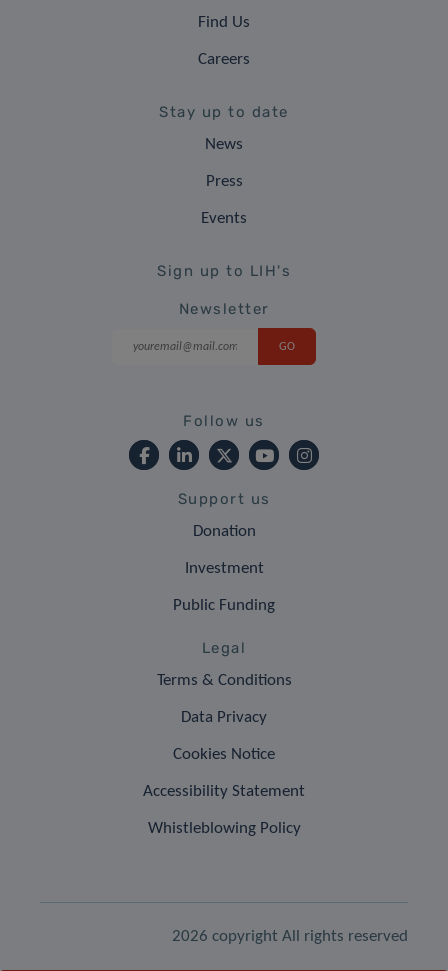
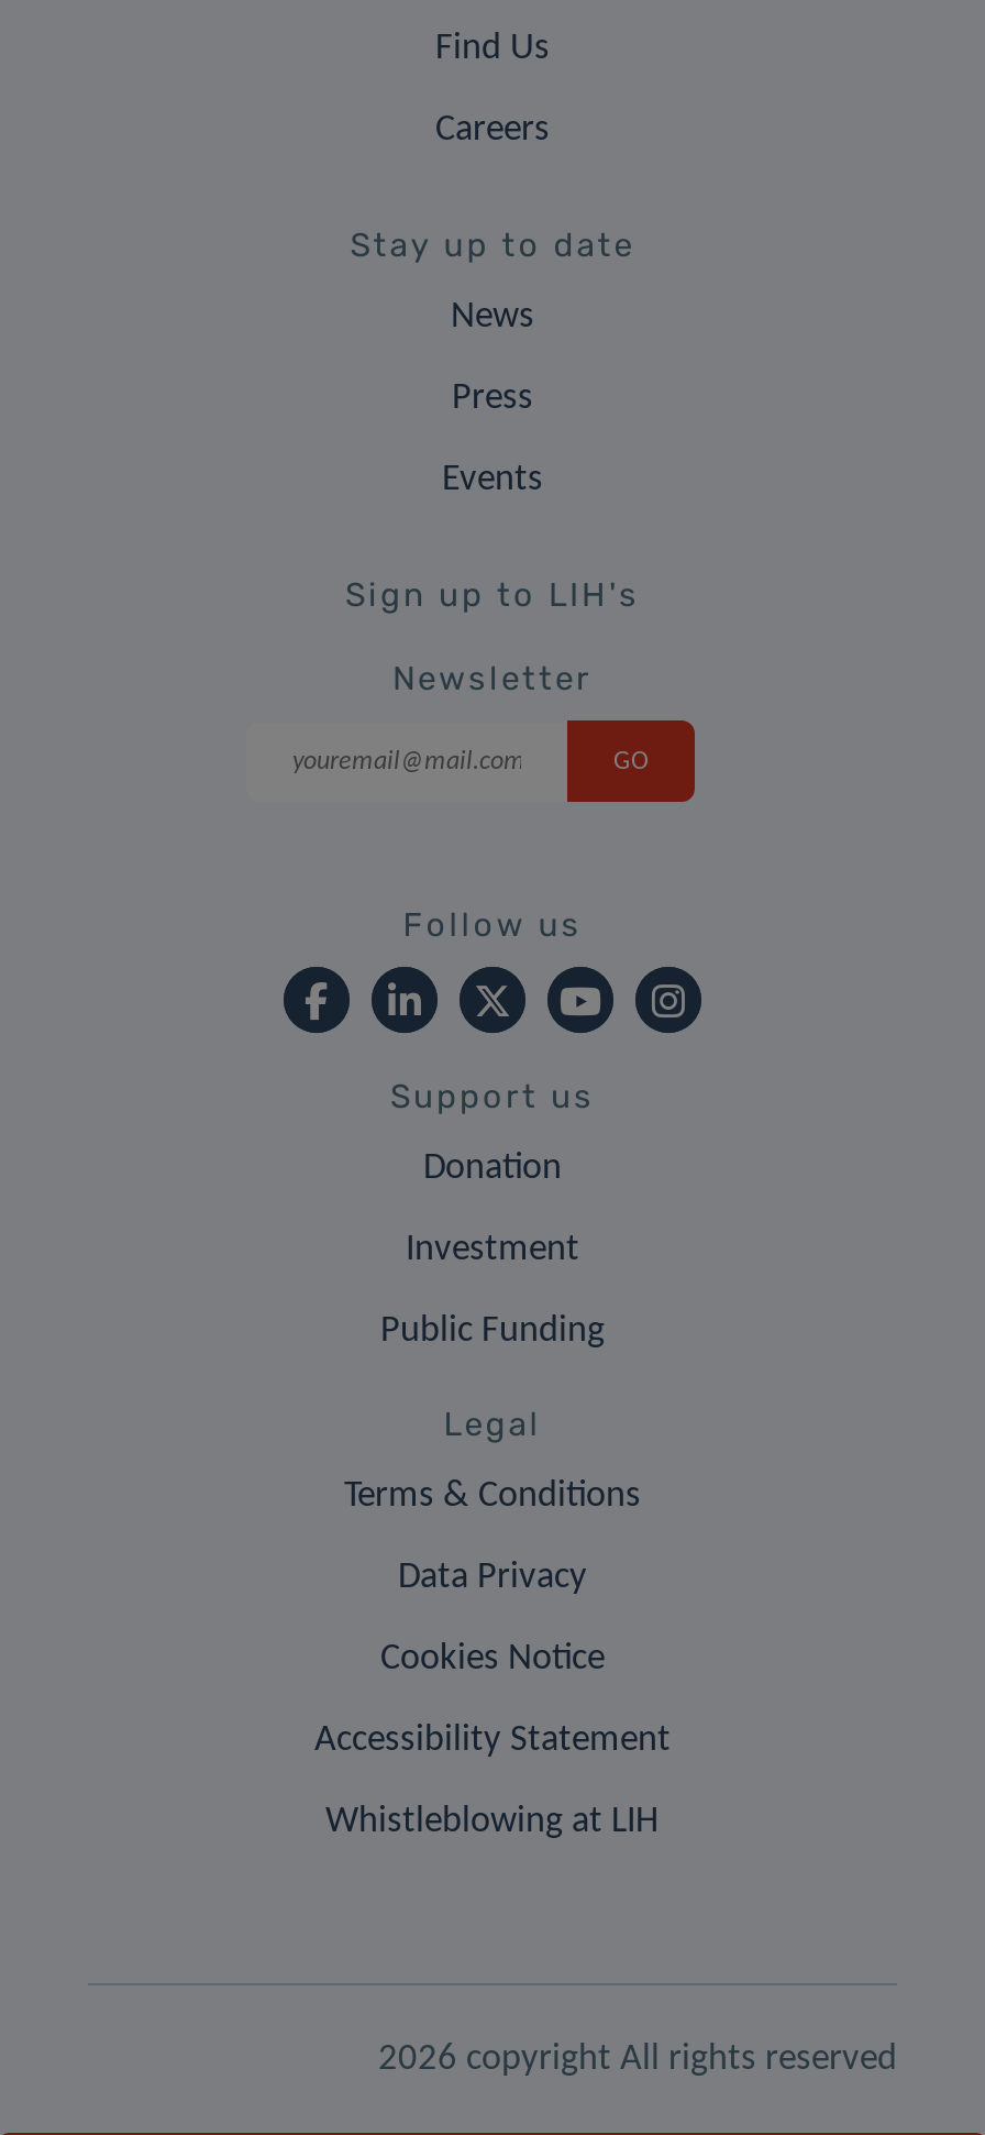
[147,820,300,837] Whistleblowing Policy -> [325,1803,660,1840] Whistleblowing at LIH

